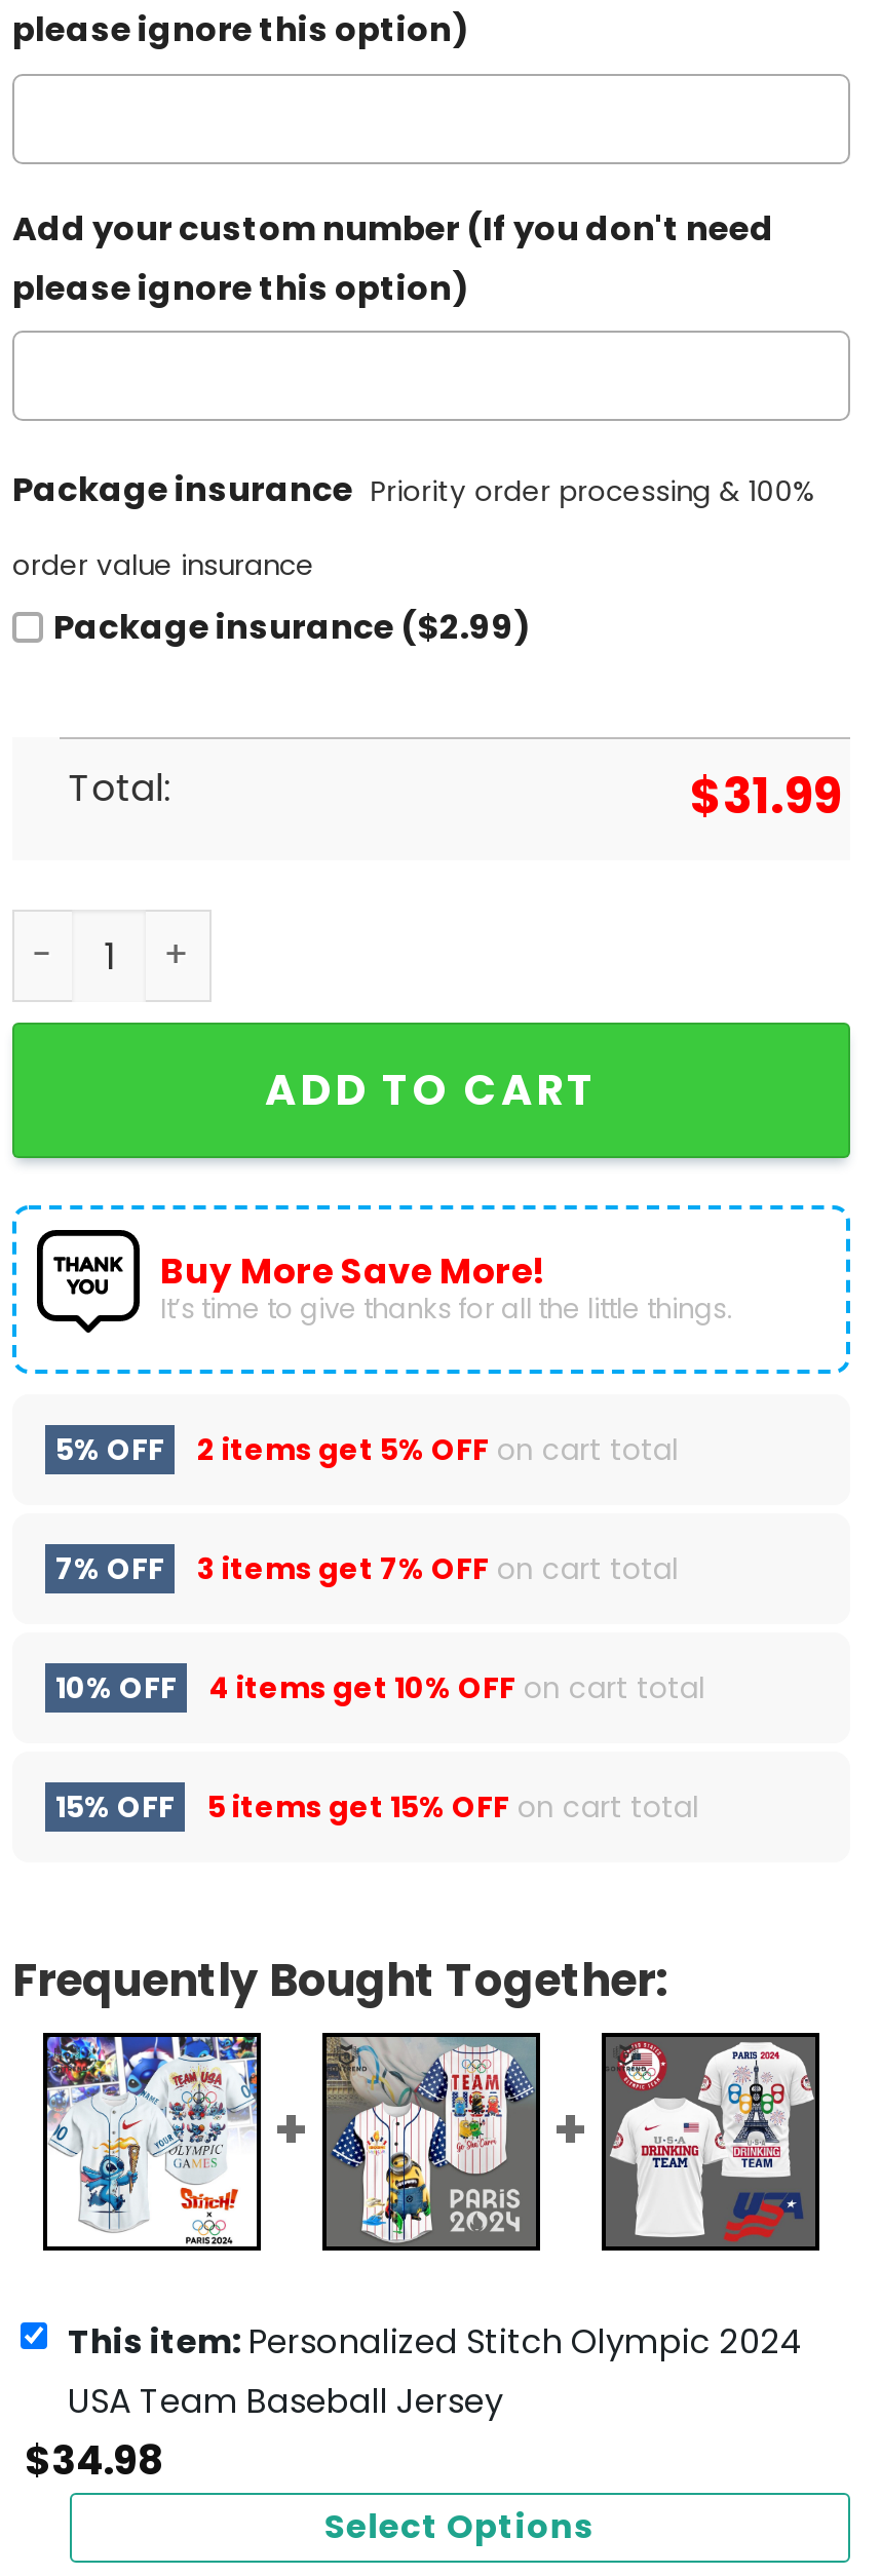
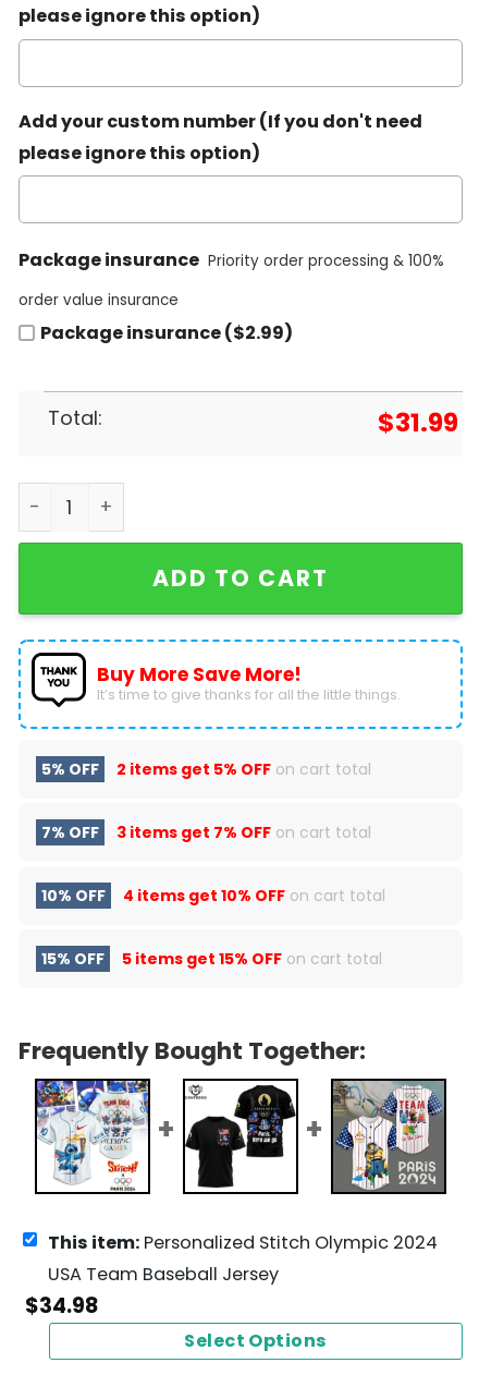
[324,2035,538,2248] [image] -> [185,1081,296,1192] [image]
[608,2035,813,2242] [image] -> [334,1081,443,1191] [image]

